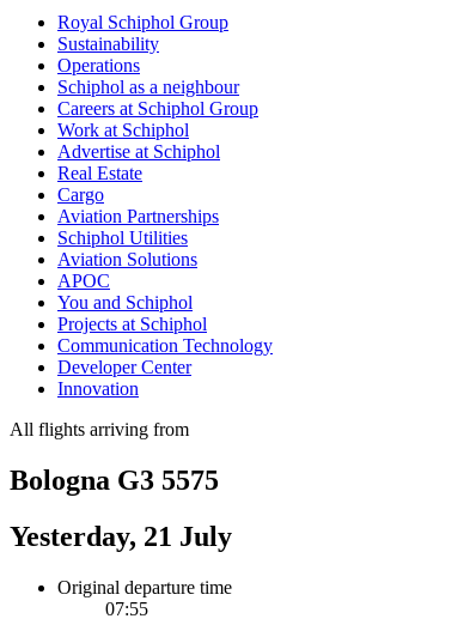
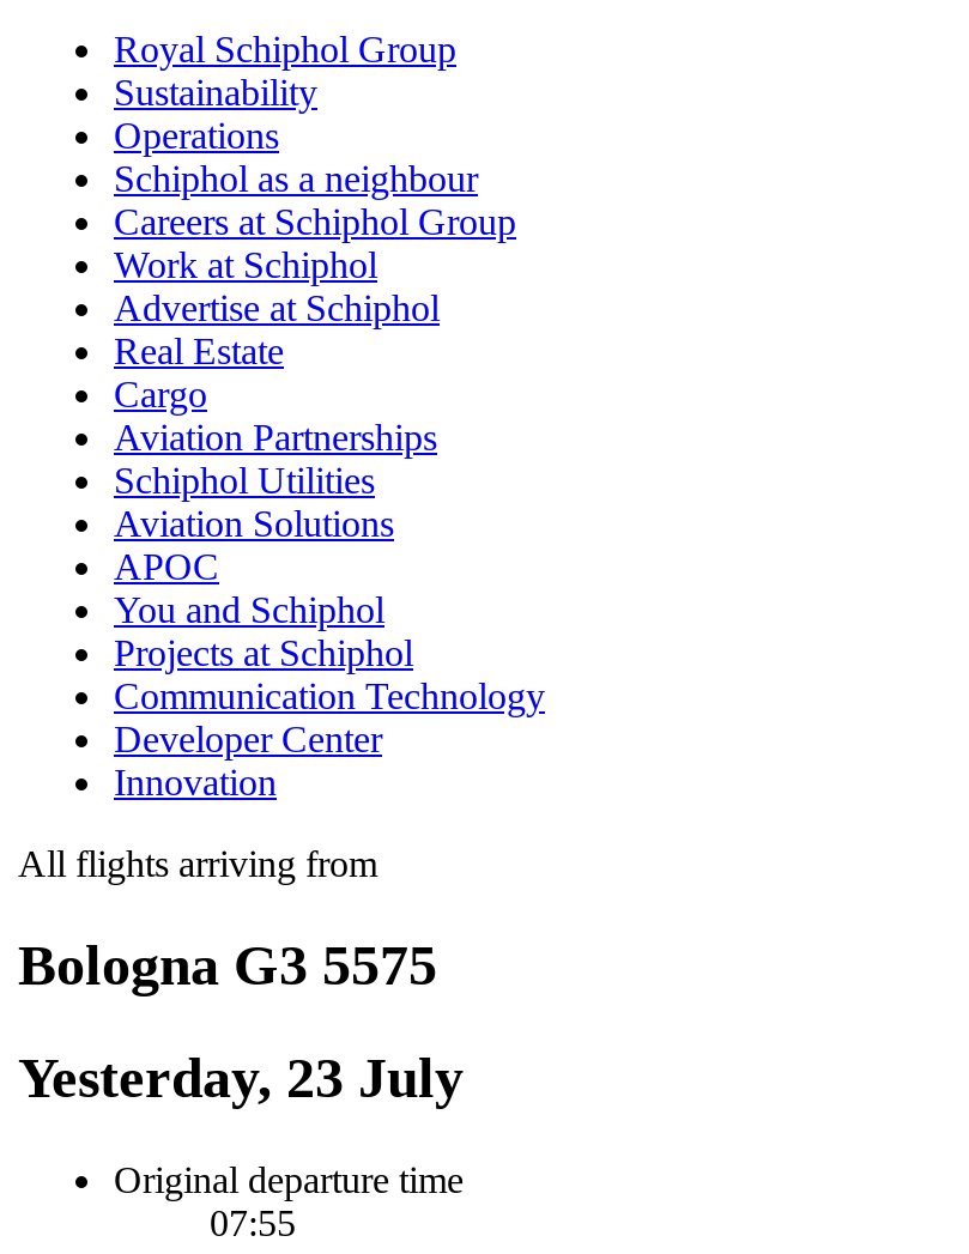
[10,521,232,552] Yesterday, 21 July -> [18,1046,464,1109] Yesterday, 23 July

